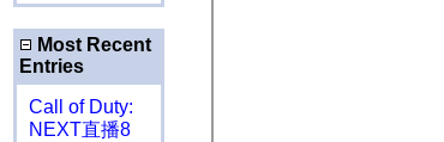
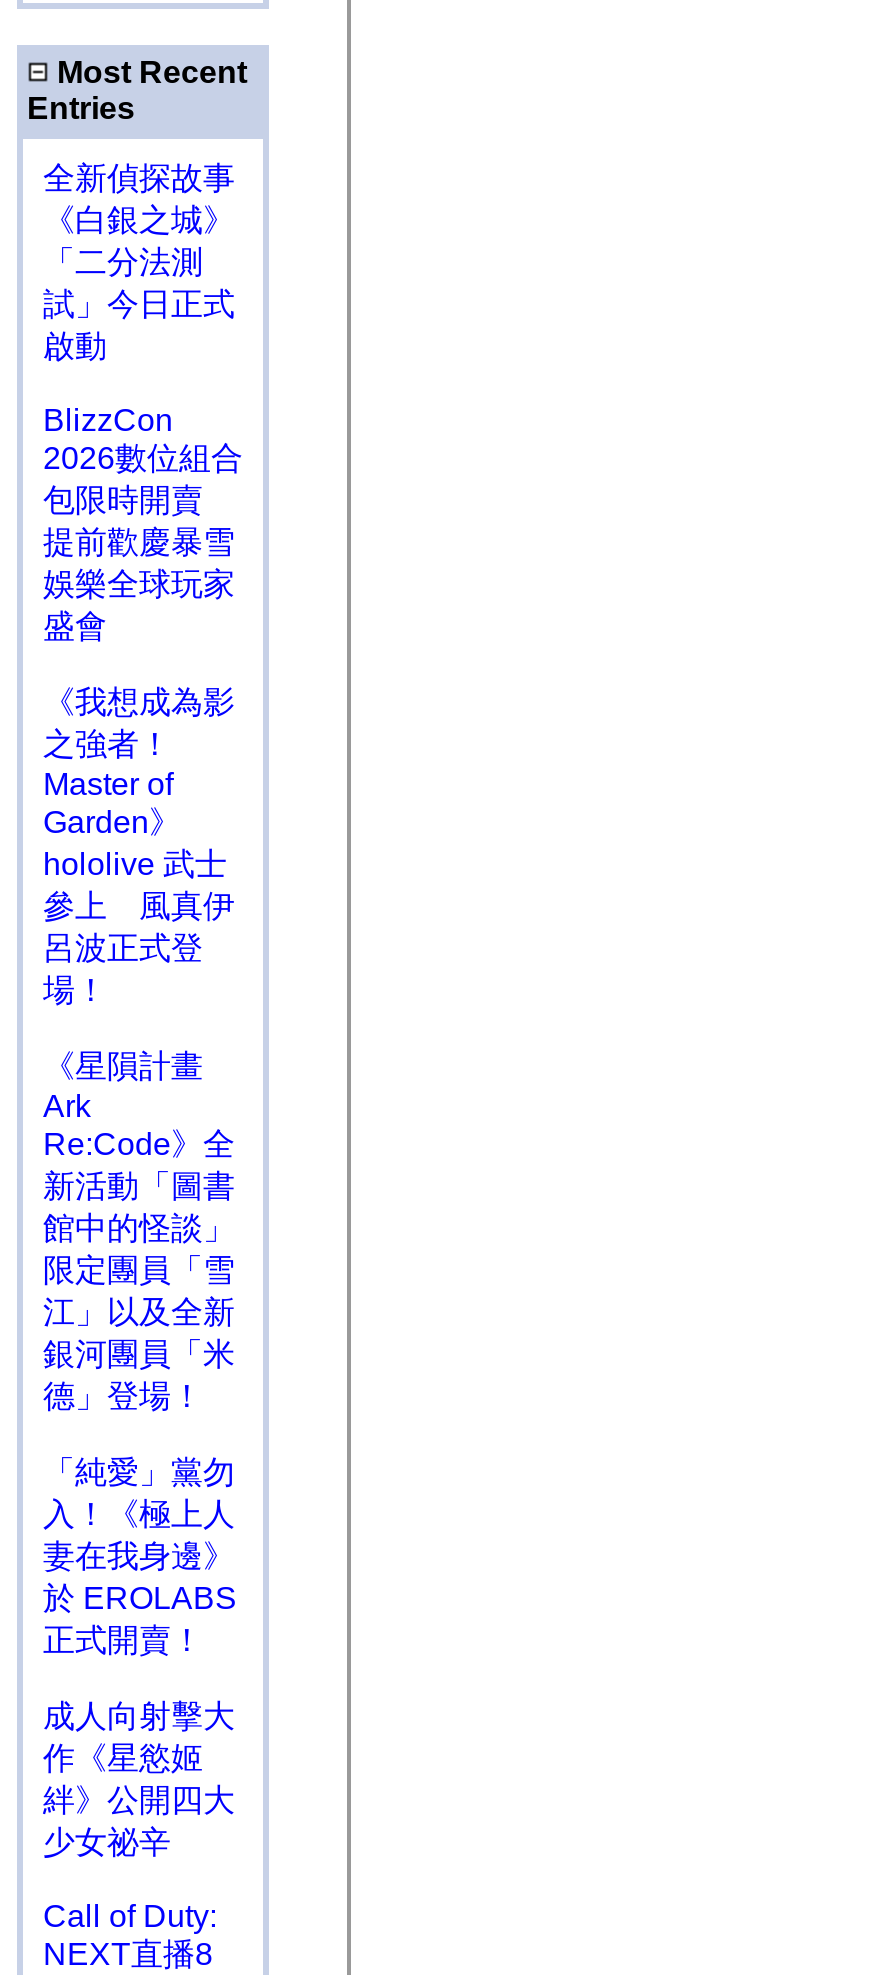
none -> [43,161,243,1859] 全新偵探故事 | 《白銀之城》 | 「二分法測 | 試」今日正式 | 啟動 | BlizzCon | 2026數位組合 | 包限時開賣 | 提前歡慶暴雪 | 娛樂全球玩家 | 盛會 | 《我想成為影 | 之強者！ | Master of | Garden》 | hololive 武士 | 參上 風真伊 | 呂波正式登 | 場！ | 《星隕計畫 | Ark | Re:Code》全 | 新活動「圖書 | 館中的怪談」 | 限定團員「雪 | 江」以及全新 | 銀河團員「米 | 德」登場！ | 「純愛」黨勿 | 入！《極上人 | 妻在我身邊》 | 於 EROLABS | 正式開賣！ | 成人向射擊大 | 作《星慾姬 | 絆》公開四大 | 少女祕辛

